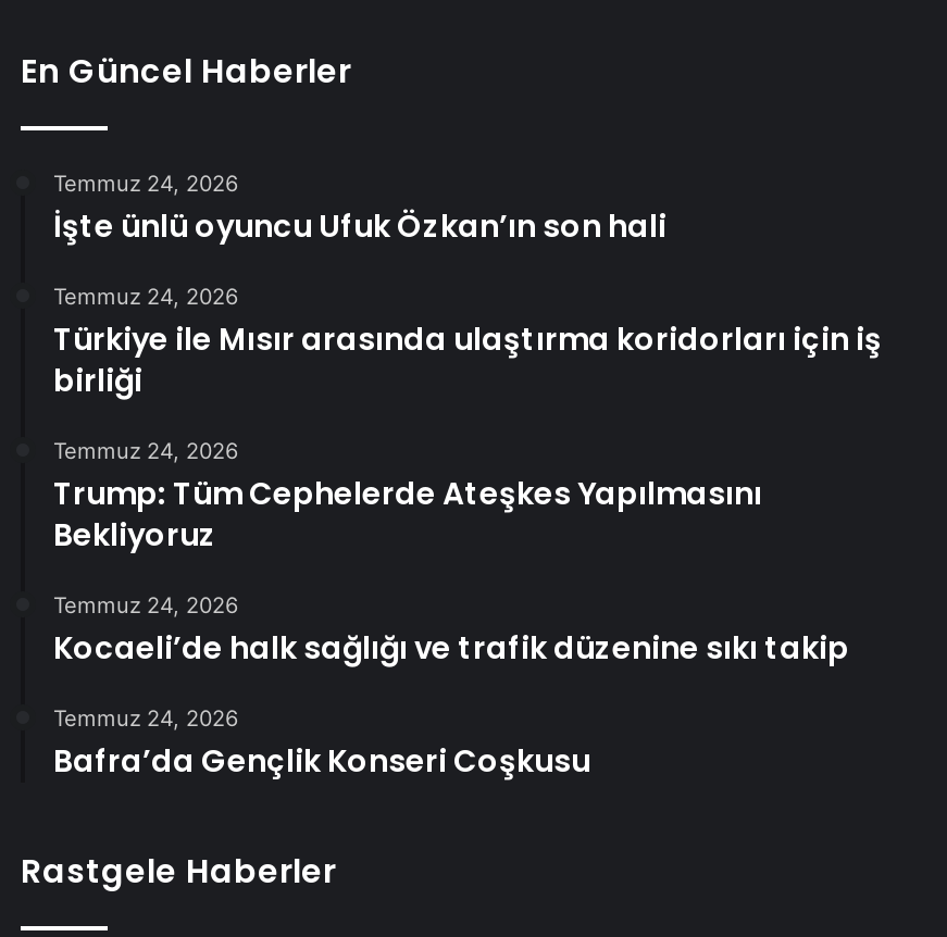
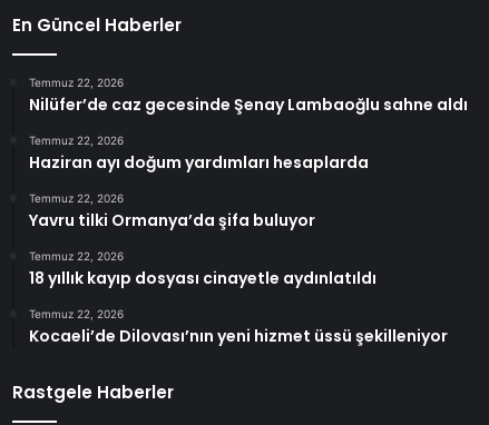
[53,170,666,248] Temmuz 24, 2026 | İşte ünlü oyuncu Ufuk Özkan’ın son hali -> [29,76,468,116] Temmuz 22, 2026 | Nilüfer’de caz gecesinde Şenay Lambaoğlu sahne aldı
[53,283,882,402] Temmuz 24, 2026 | Türkiye ile Mısır arasında ulaştırma koridorları için iş | birliği -> [29,134,369,174] Temmuz 22, 2026 | Haziran ayı doğum yardımları hesaplarda
[53,437,762,557] Temmuz 24, 2026 | Trump: Tüm Cephelerde Ateşkes Yapılmasını | Bekliyoruz -> [29,191,315,232] Temmuz 22, 2026 | Yavru tilki Ormanya’da şifa buluyor
[53,592,849,670] Temmuz 24, 2026 | Kocaeli’de halk sağlığı ve trafik düzenine sıkı takip -> [29,249,376,289] Temmuz 22, 2026 | 18 yıllık kayıp dosyası cinayetle aydınlatıldı
[53,705,590,783] Temmuz 24, 2026 | Bafra’da Gençlik Konseri Coşkusu -> [29,307,448,347] Temmuz 22, 2026 | Kocaeli’de Dilovası’nın yeni hizmet üssü şekilleniyor

